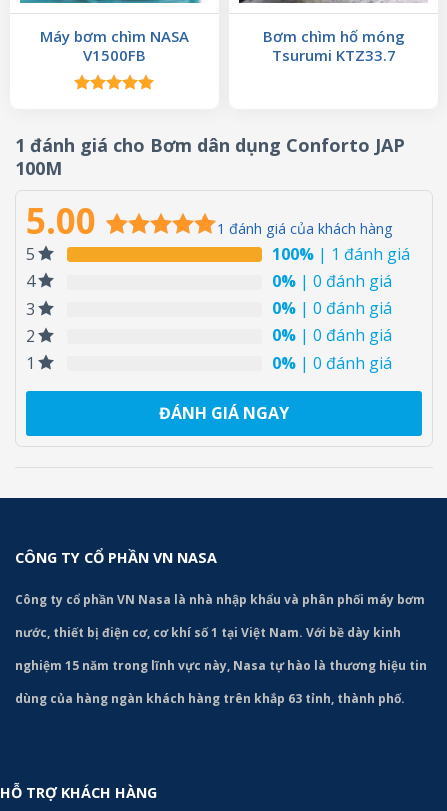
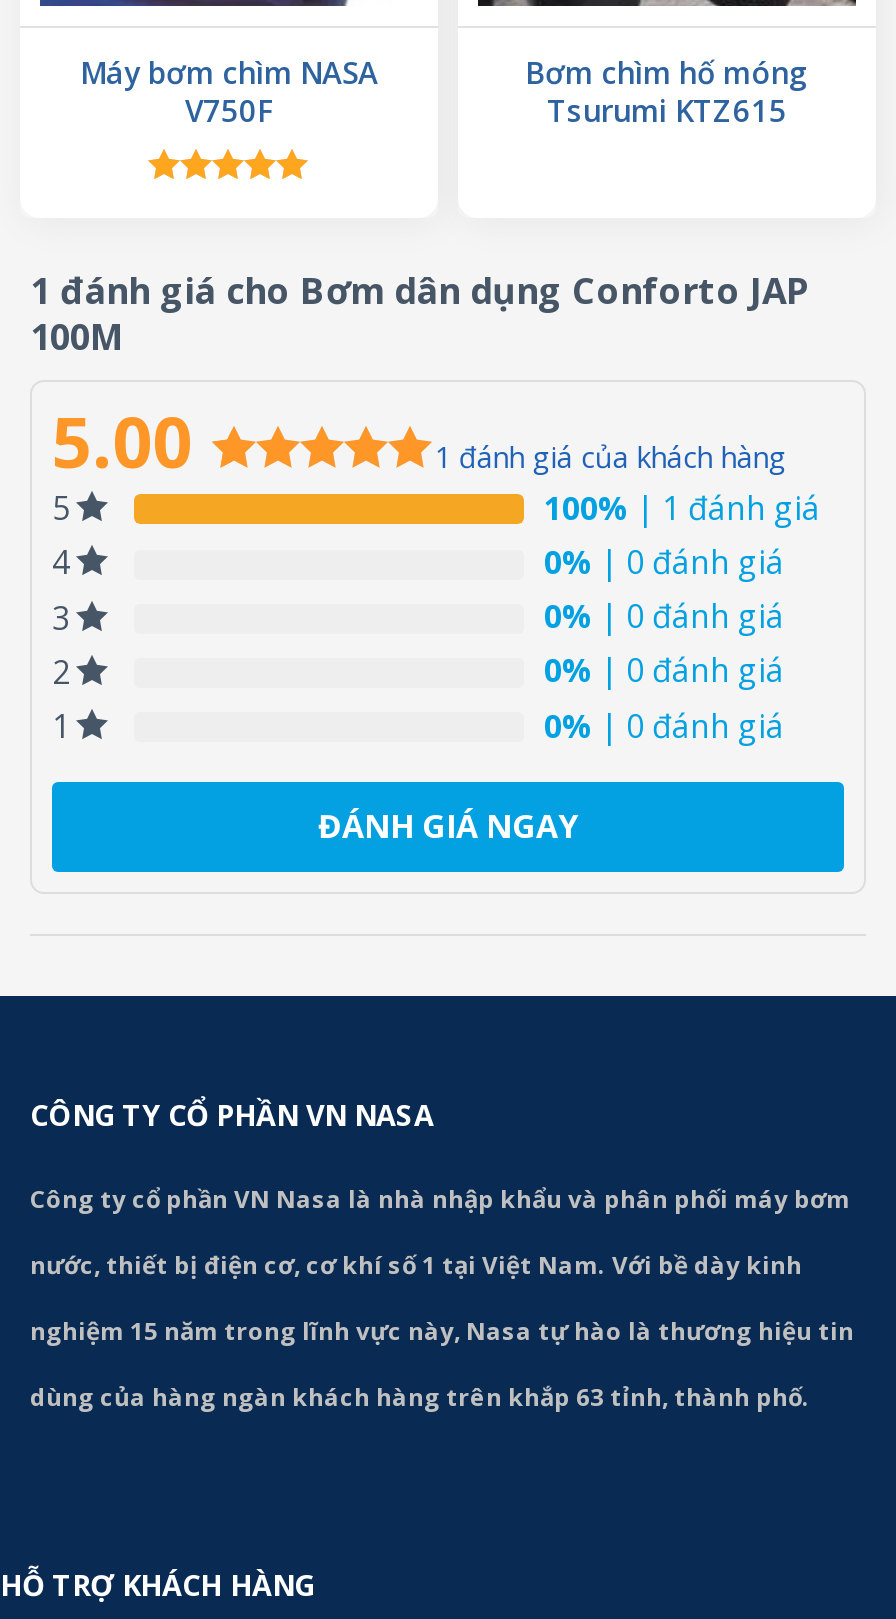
[83,45,146,65] V1500FB -> [185,89,273,129] V750F
[271,45,395,65] Tsurumi KTZ33.7 -> [547,89,787,129] Tsurumi KTZ615

